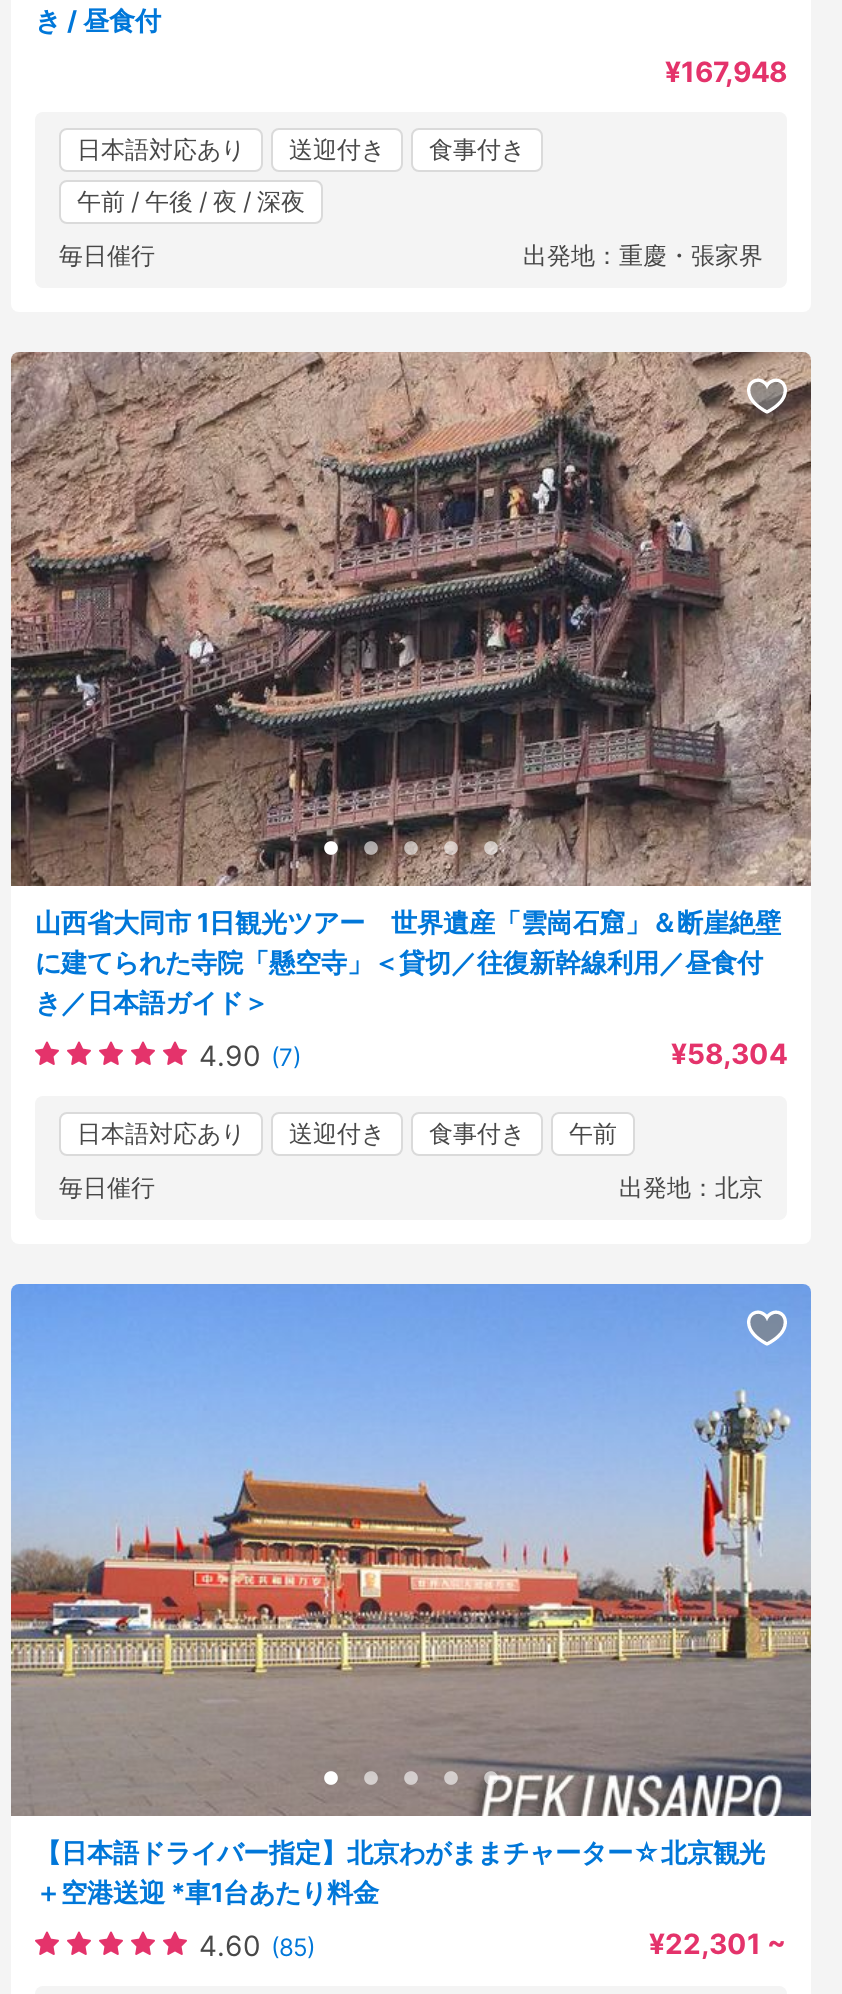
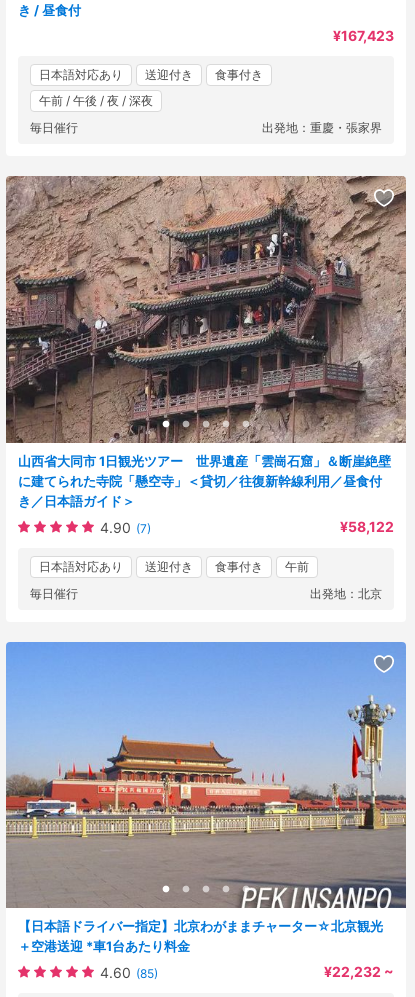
[665,54,787,88] ¥167,948 -> [333,27,394,44] ¥167,423
[671,1035,787,1069] ¥58,304 -> [340,518,394,535] ¥58,122
[649,1926,787,1960] ¥22,301 ~ -> [324,963,394,980] ¥22,232 ~

